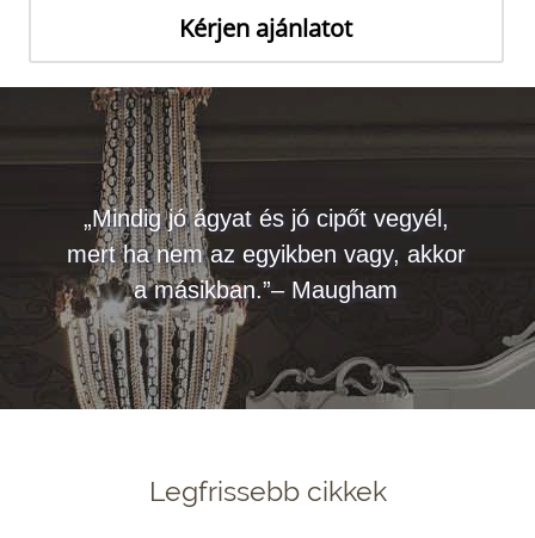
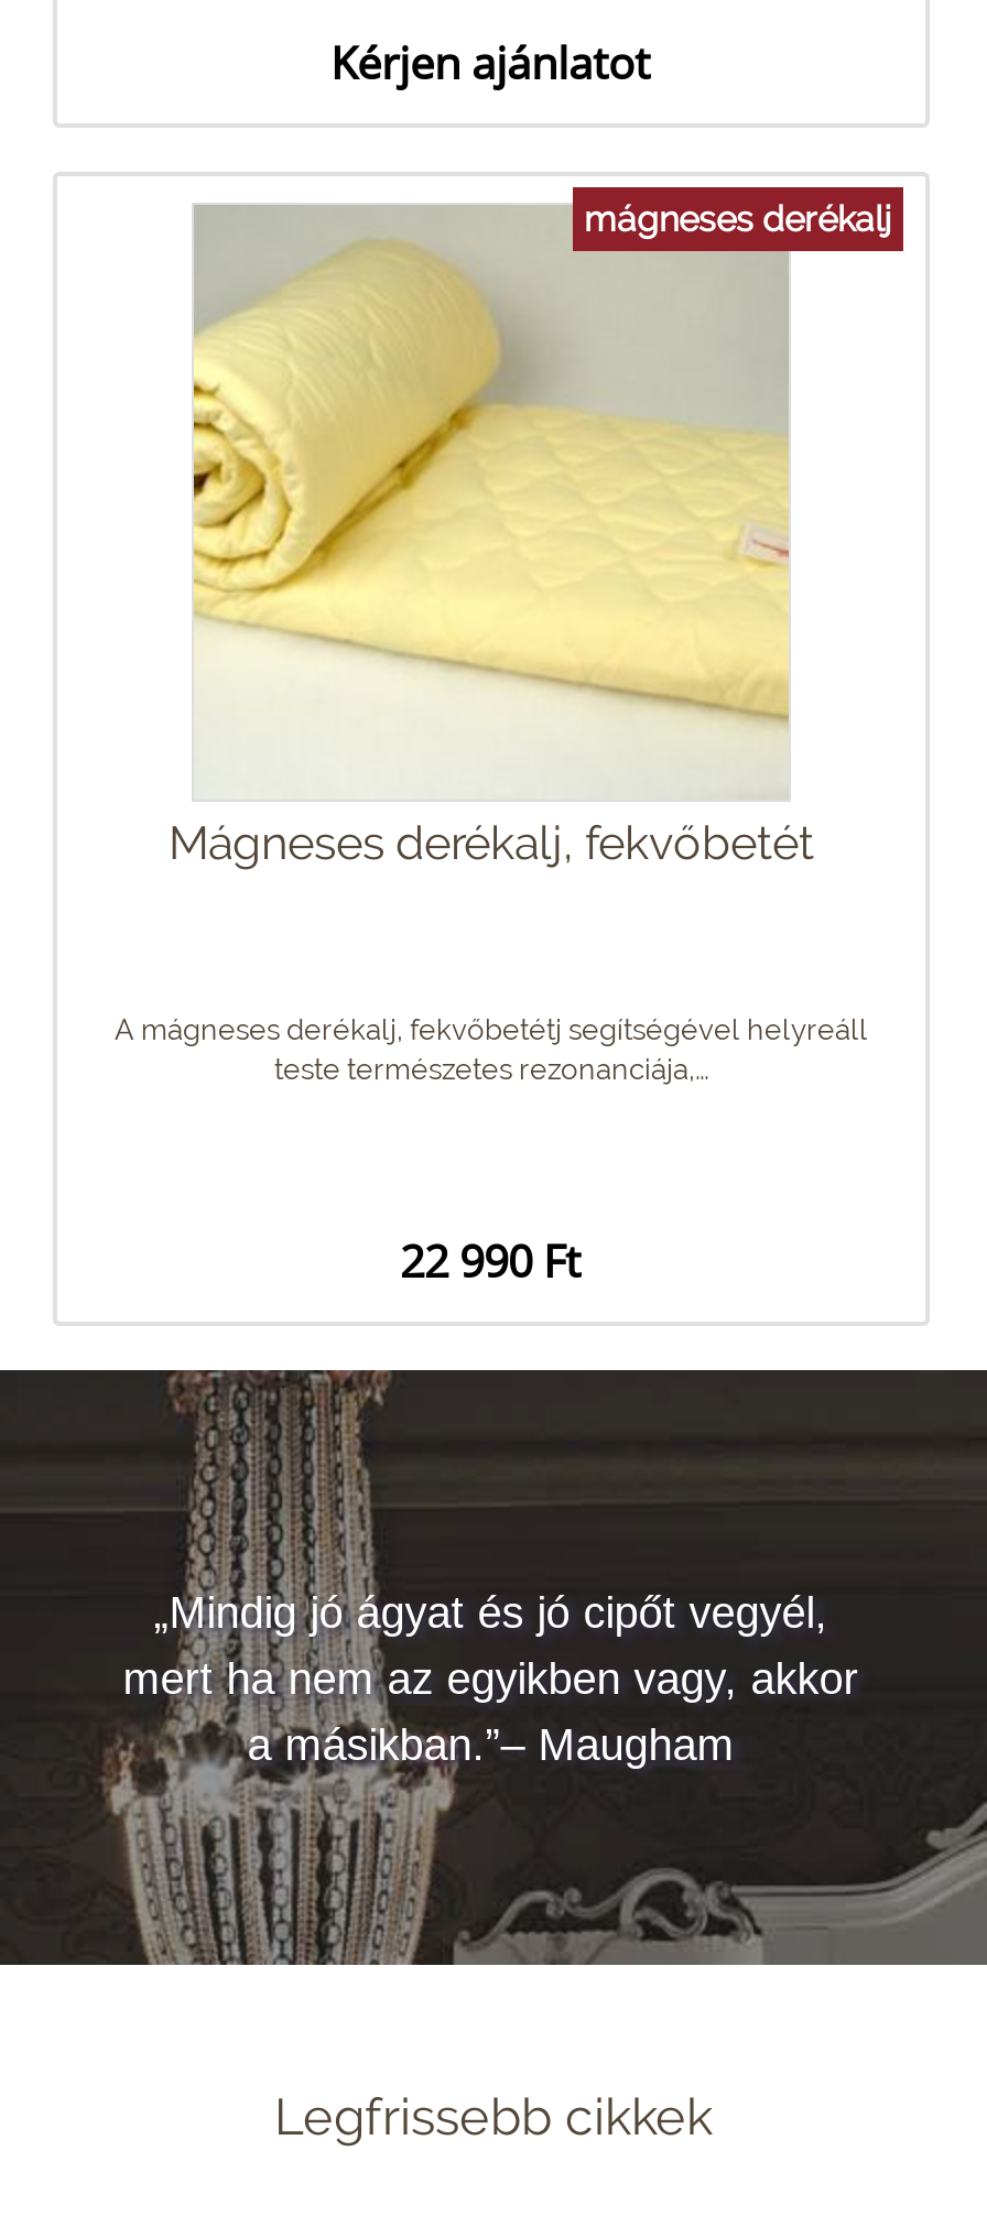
none -> [115,1013,868,1290] A mágneses derékalj, fekvőbetétj segítségével helyreáll | teste természetes rezonanciája,... | 22 990 Ft
none -> [169,814,814,869] Mágneses derékalj, fekvőbetét
none -> [192,198,892,797] [image] | mágneses derékalj

